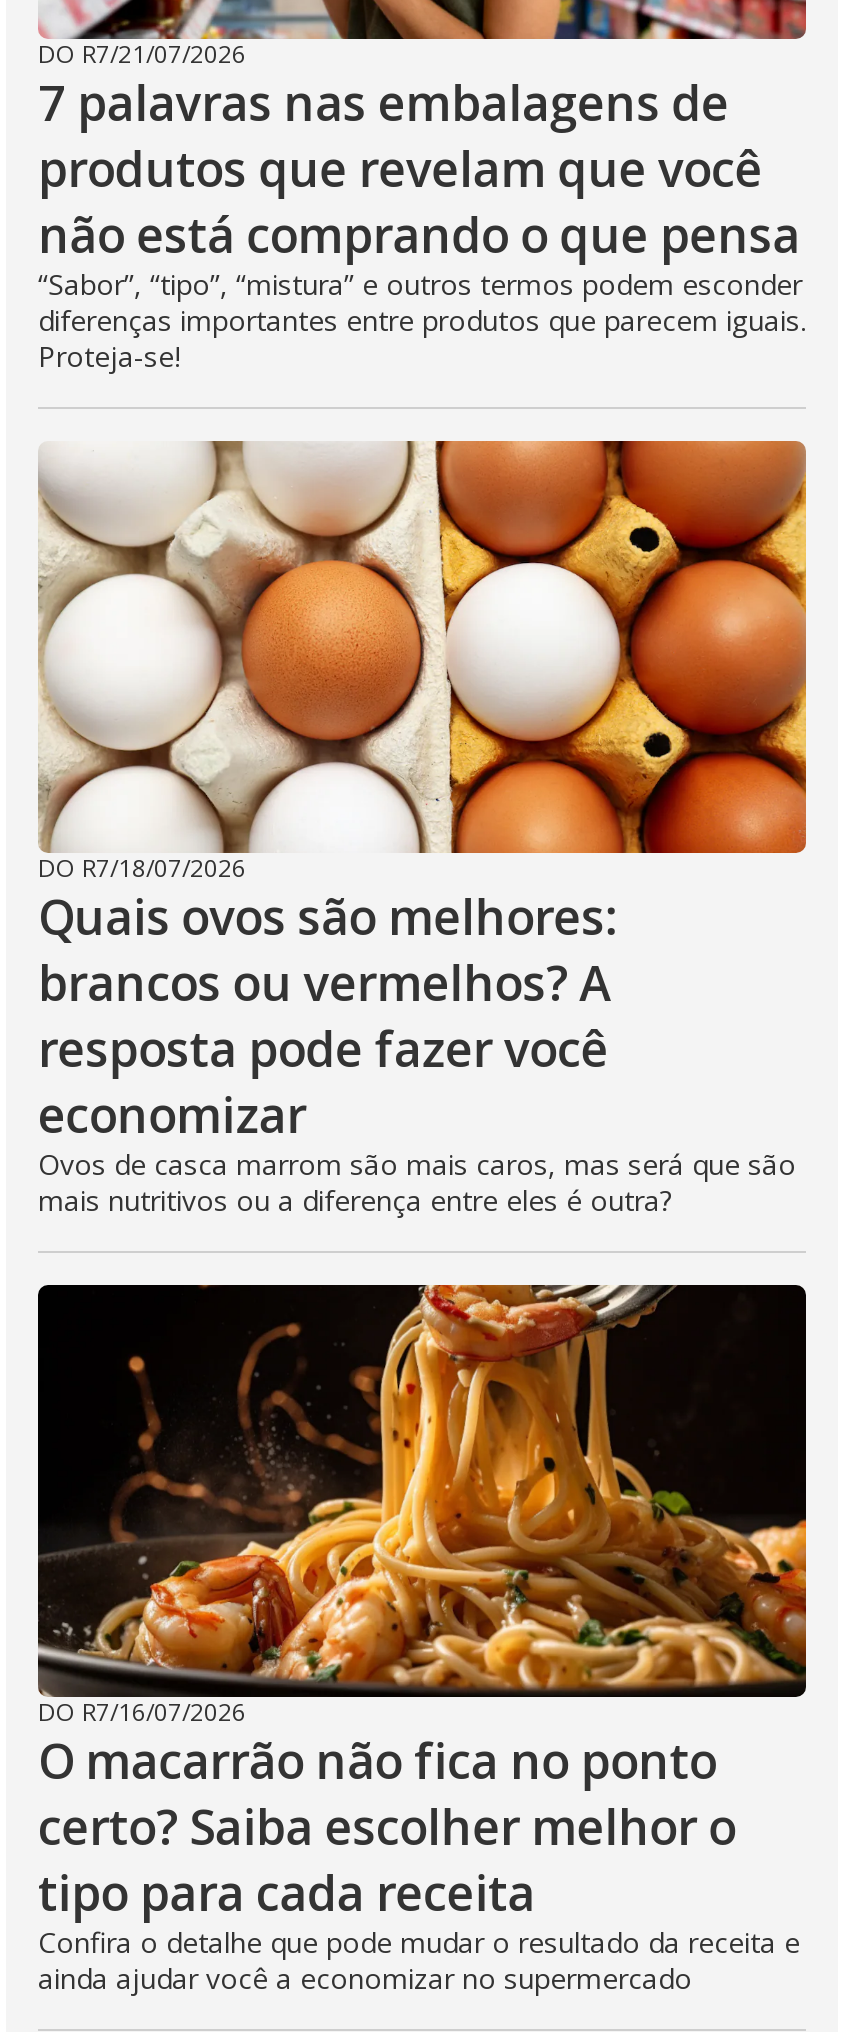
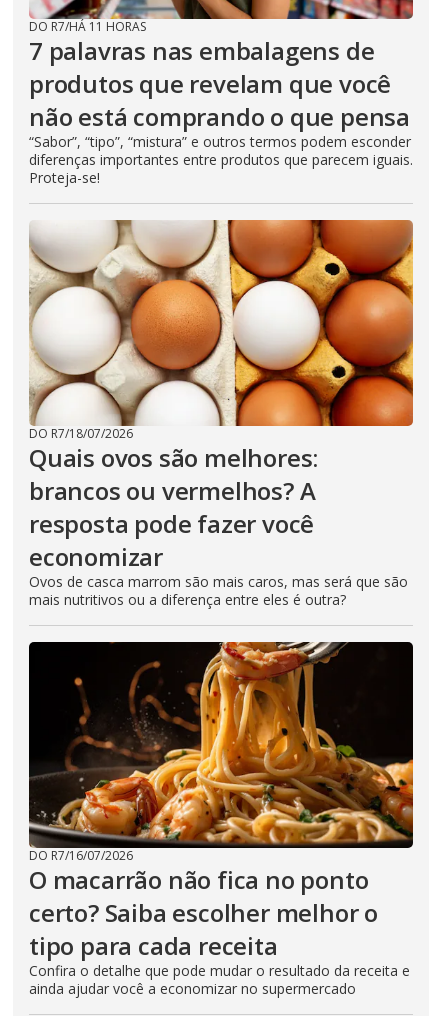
[38,36,246,70] DO R7/21/07/2026 -> [29,18,146,35] DO R7/HÁ 11 HORAS

